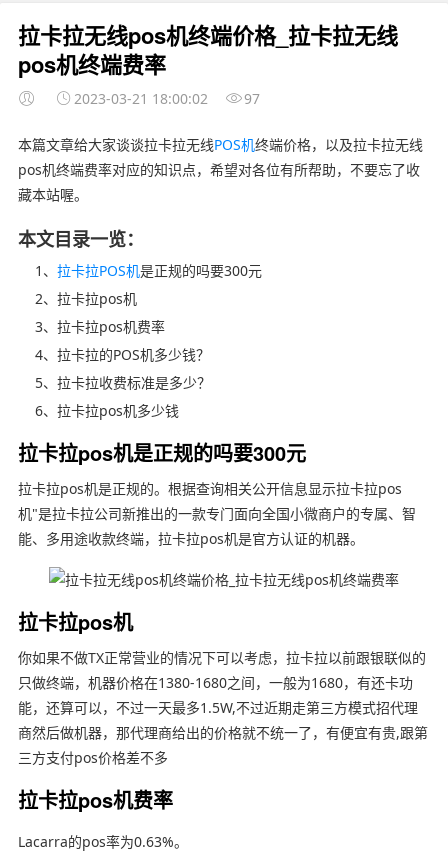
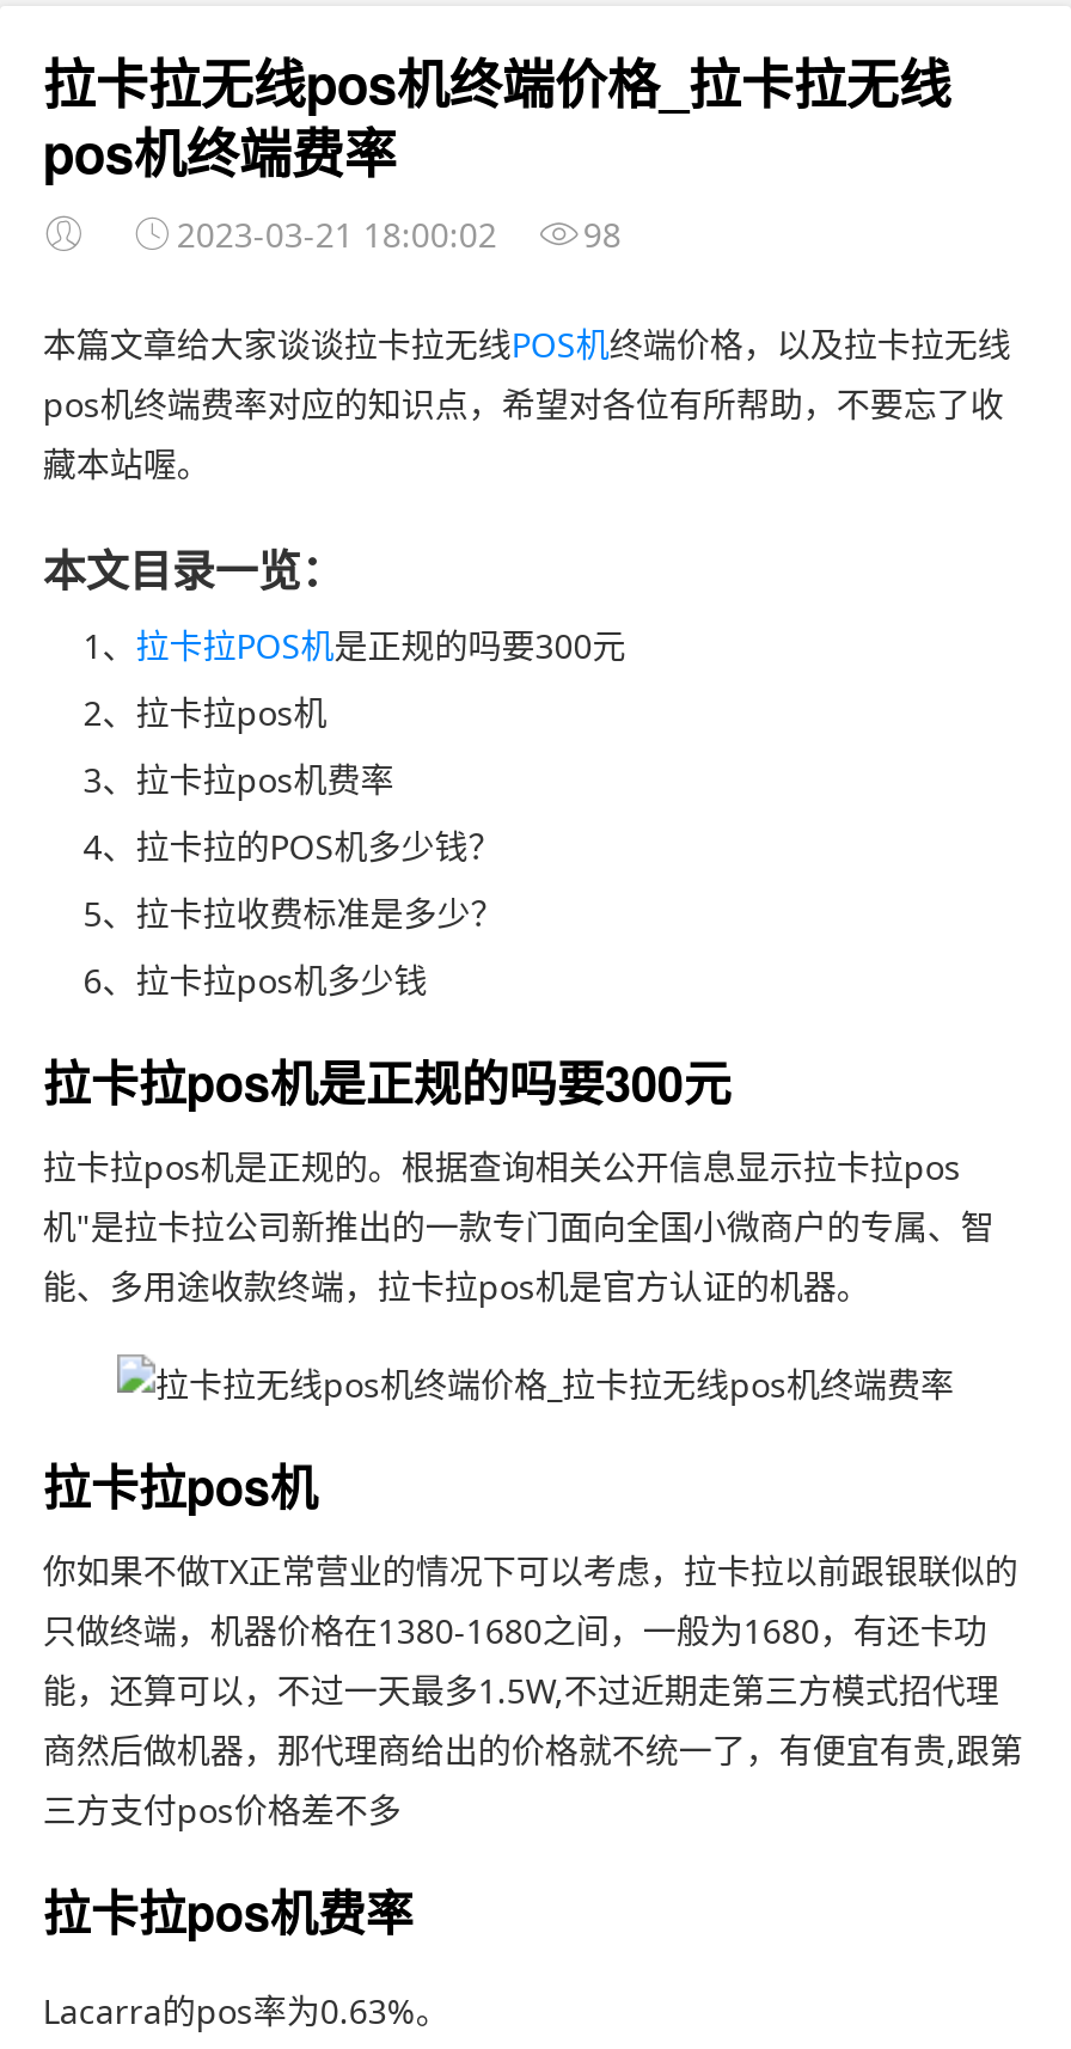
[74,89,260,108] 2023-03-21 18:00:02 97 -> [177,211,621,257] 2023-03-21 18:00:02 98

